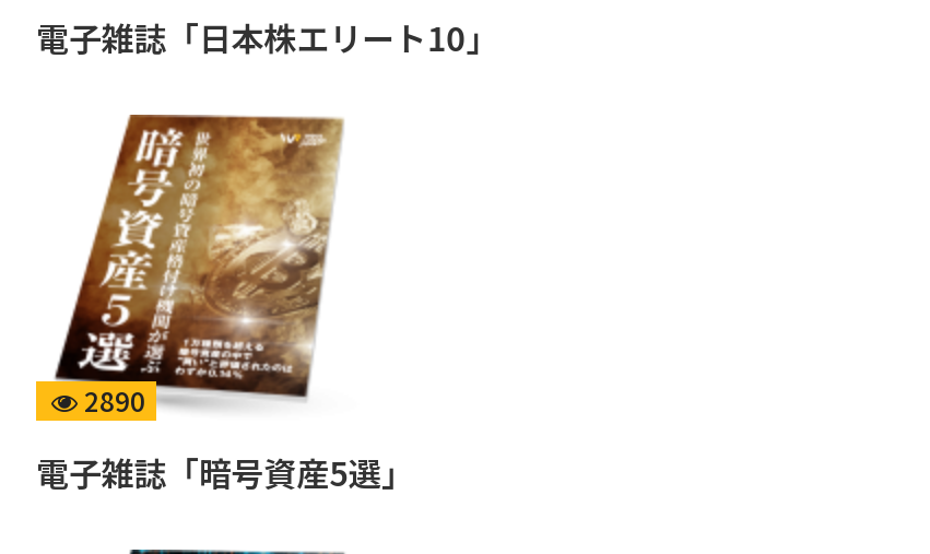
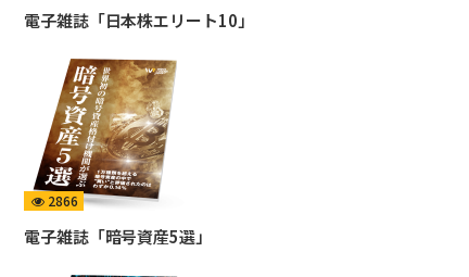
[78,382,145,419] 2890 -> [45,192,78,210] 2866

